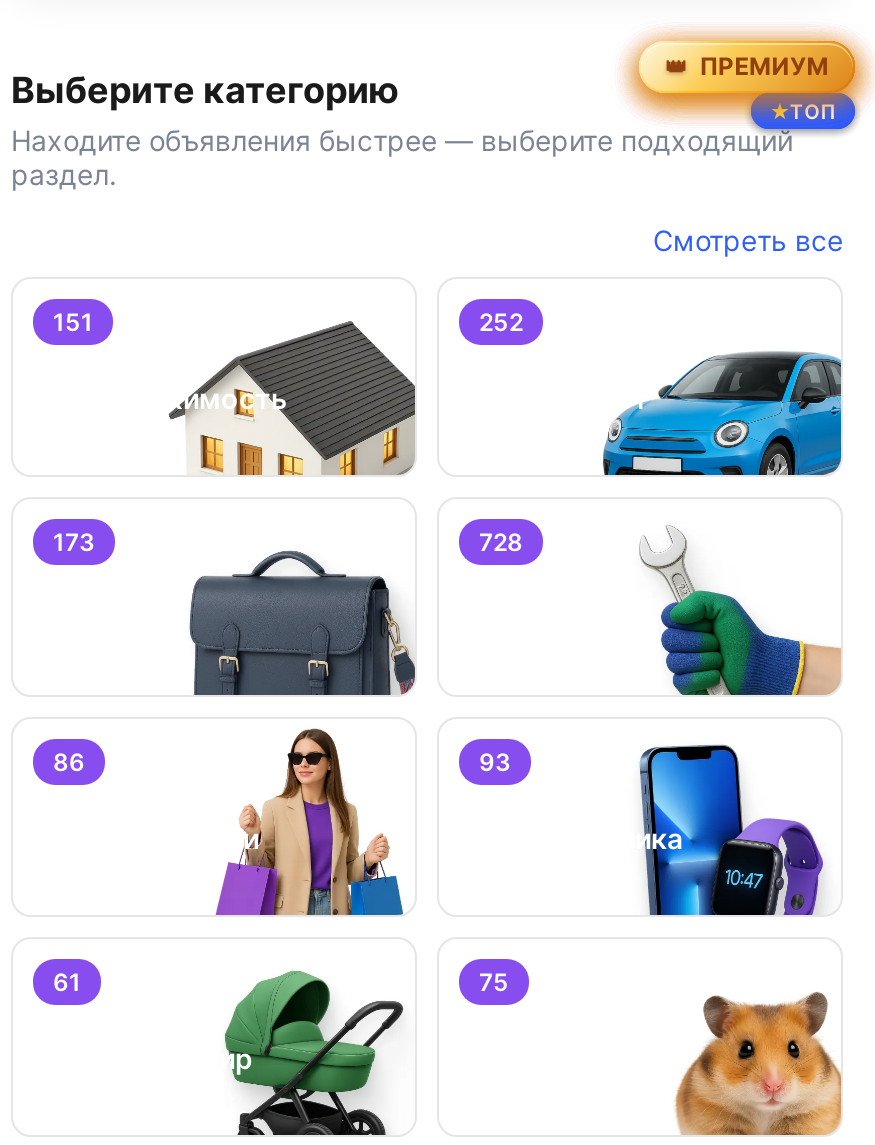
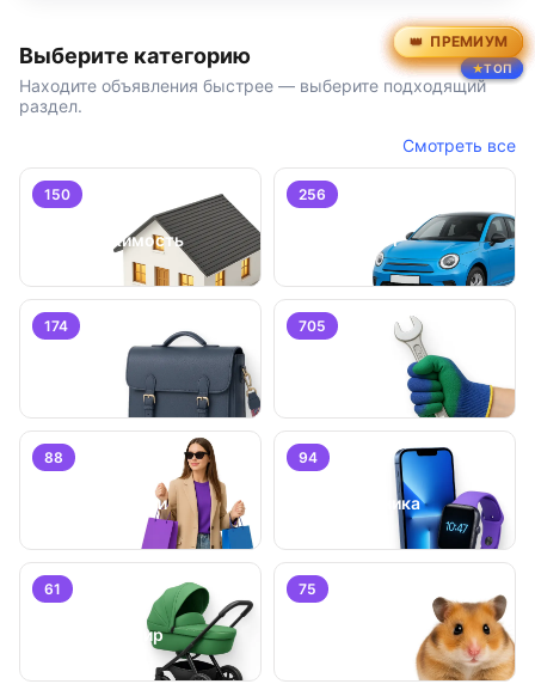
[53,307,93,337] 151 -> [44,185,70,203] 150
[479,307,523,337] 252 -> [299,185,326,203] 256
[53,527,95,557] 173 -> [44,317,68,335] 174
[479,527,523,557] 728 -> [299,317,326,335] 705
[53,747,85,777] 86 -> [44,448,63,466] 88
[479,747,511,777] 93 -> [299,448,318,466] 94

